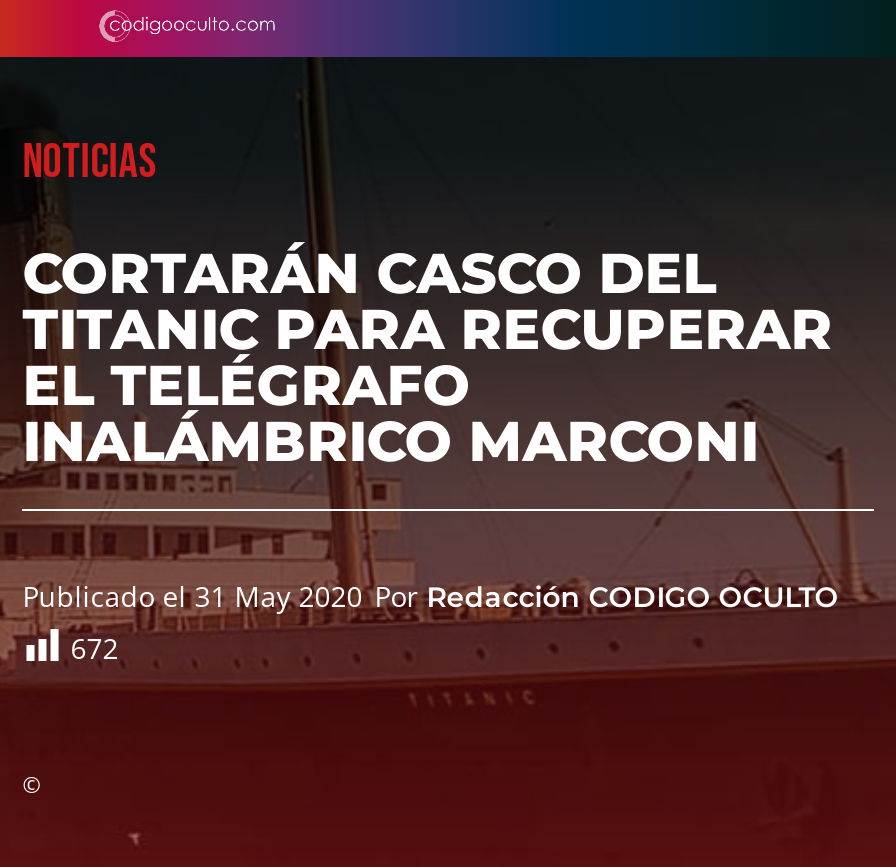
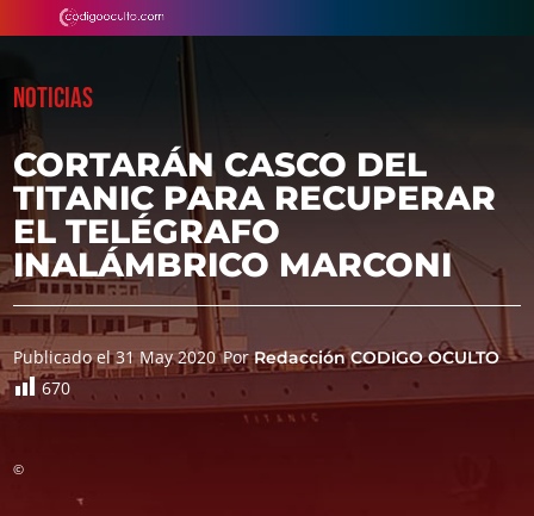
[70,629,118,667] 672 -> [42,377,71,399] 670

